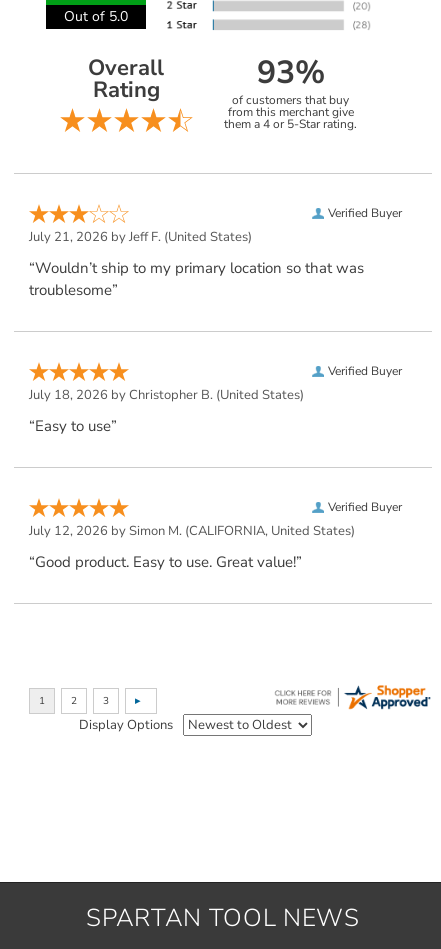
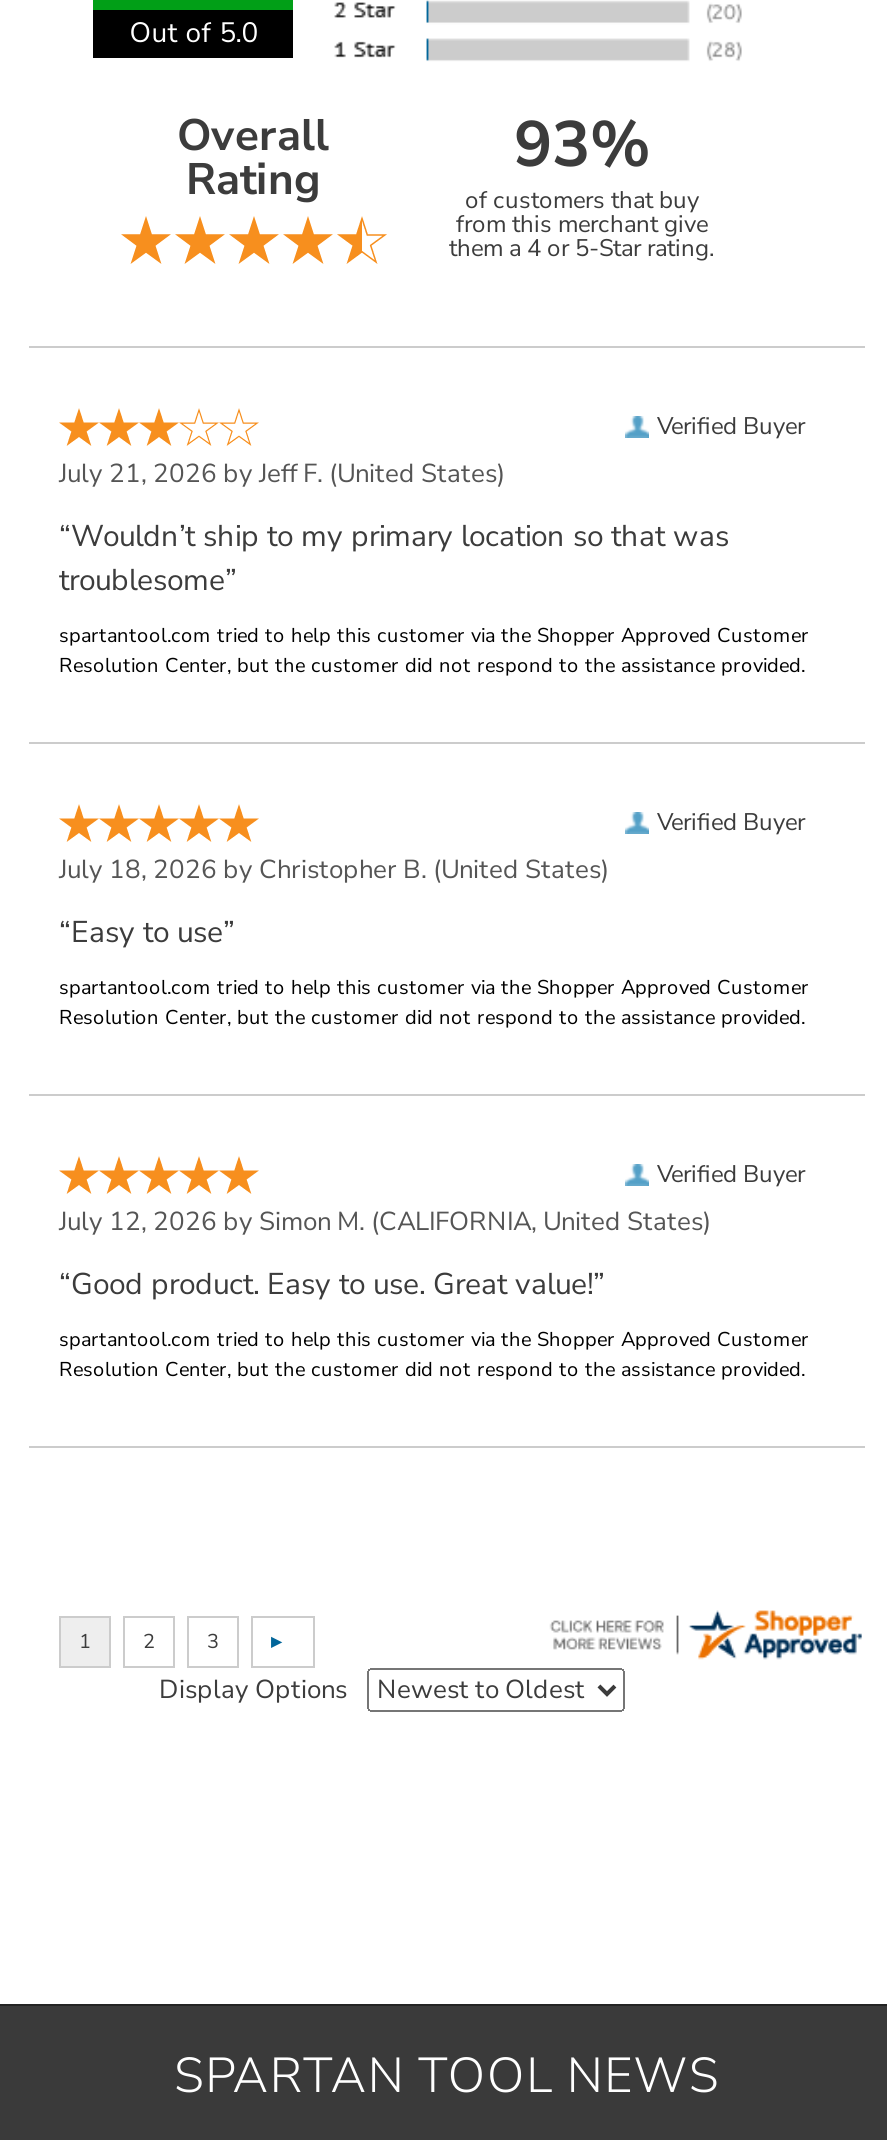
none -> [59,623,809,681] spartantool.com tried to help this customer via the Shopper Approved Customer | Resolution Center, but the customer did not respond to the assistance provided.
none -> [59,975,809,1033] spartantool.com tried to help this customer via the Shopper Approved Customer | Resolution Center, but the customer did not respond to the assistance provided.
none -> [59,1327,809,1385] spartantool.com tried to help this customer via the Shopper Approved Customer | Resolution Center, but the customer did not respond to the assistance provided.

